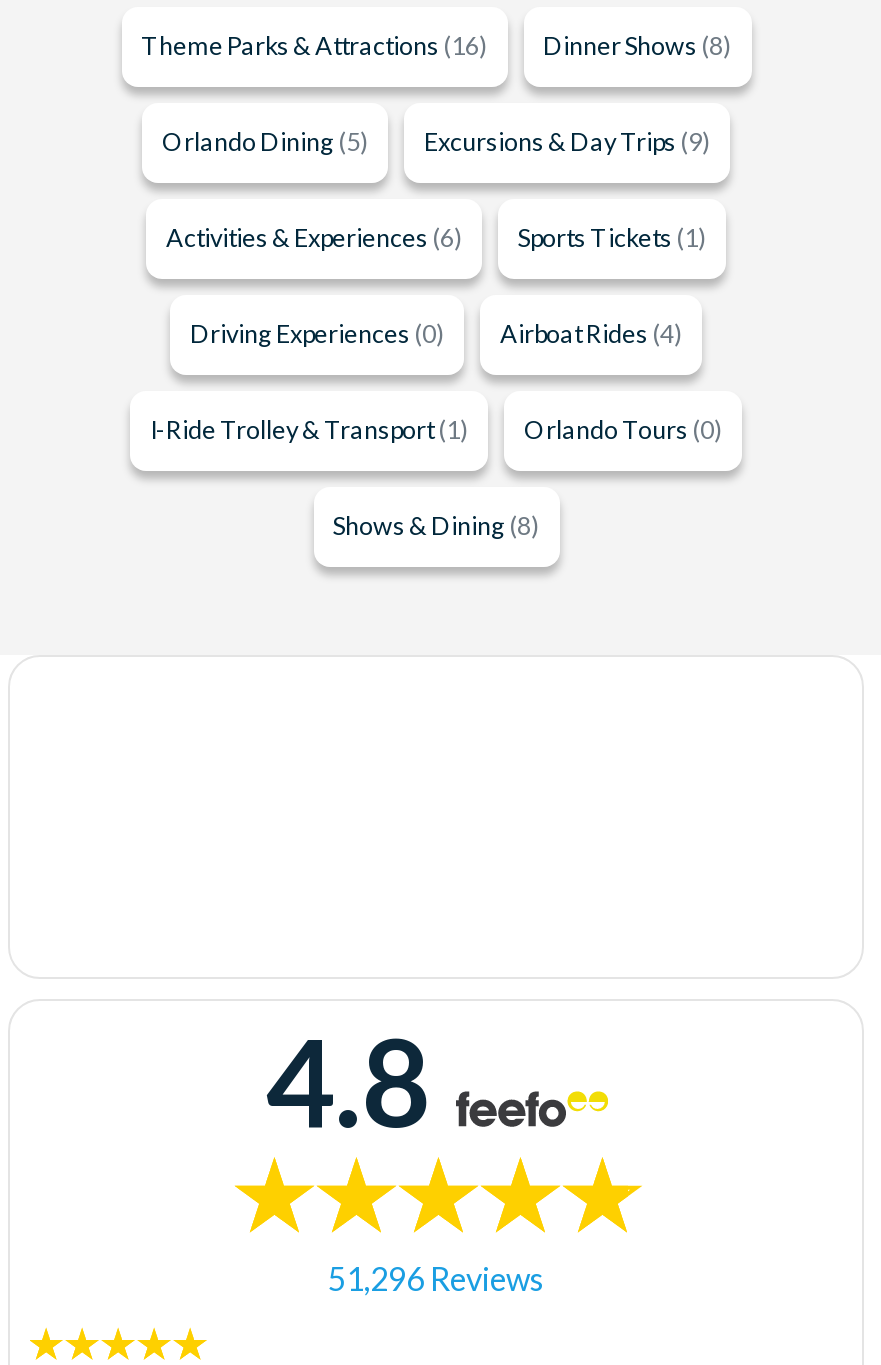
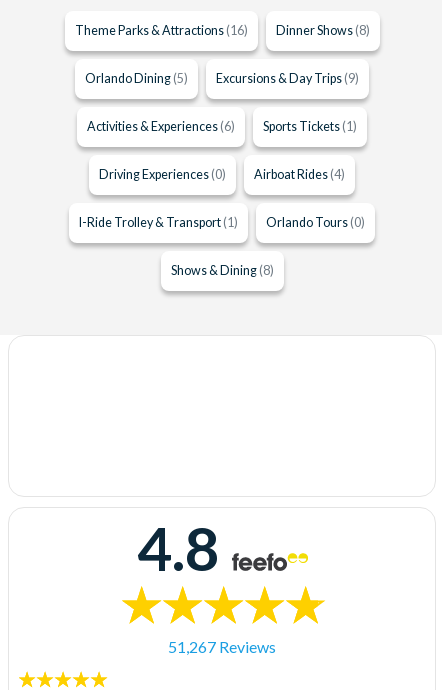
[328,1259,544,1297] 51,296 Reviews -> [168,637,276,656] 51,267 Reviews

